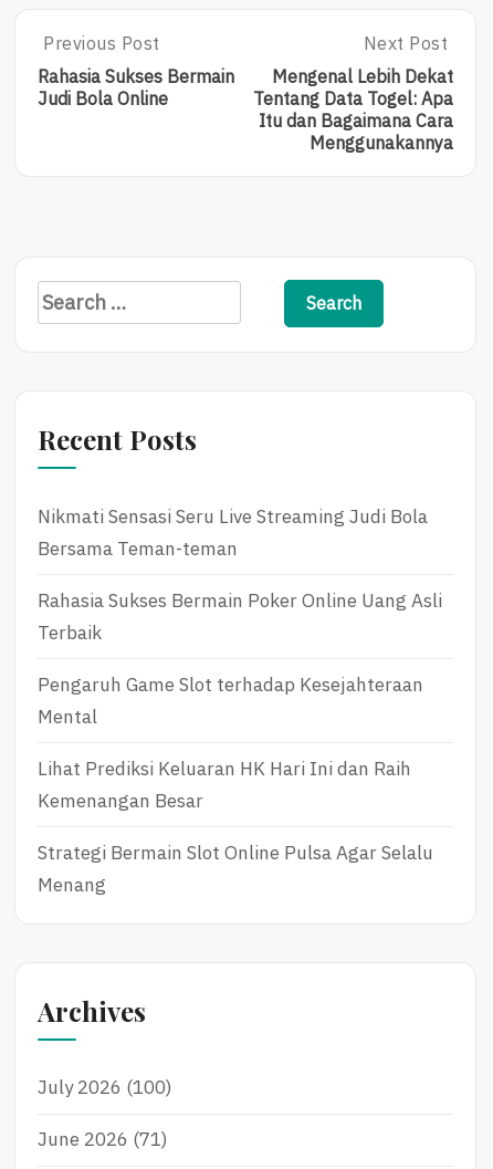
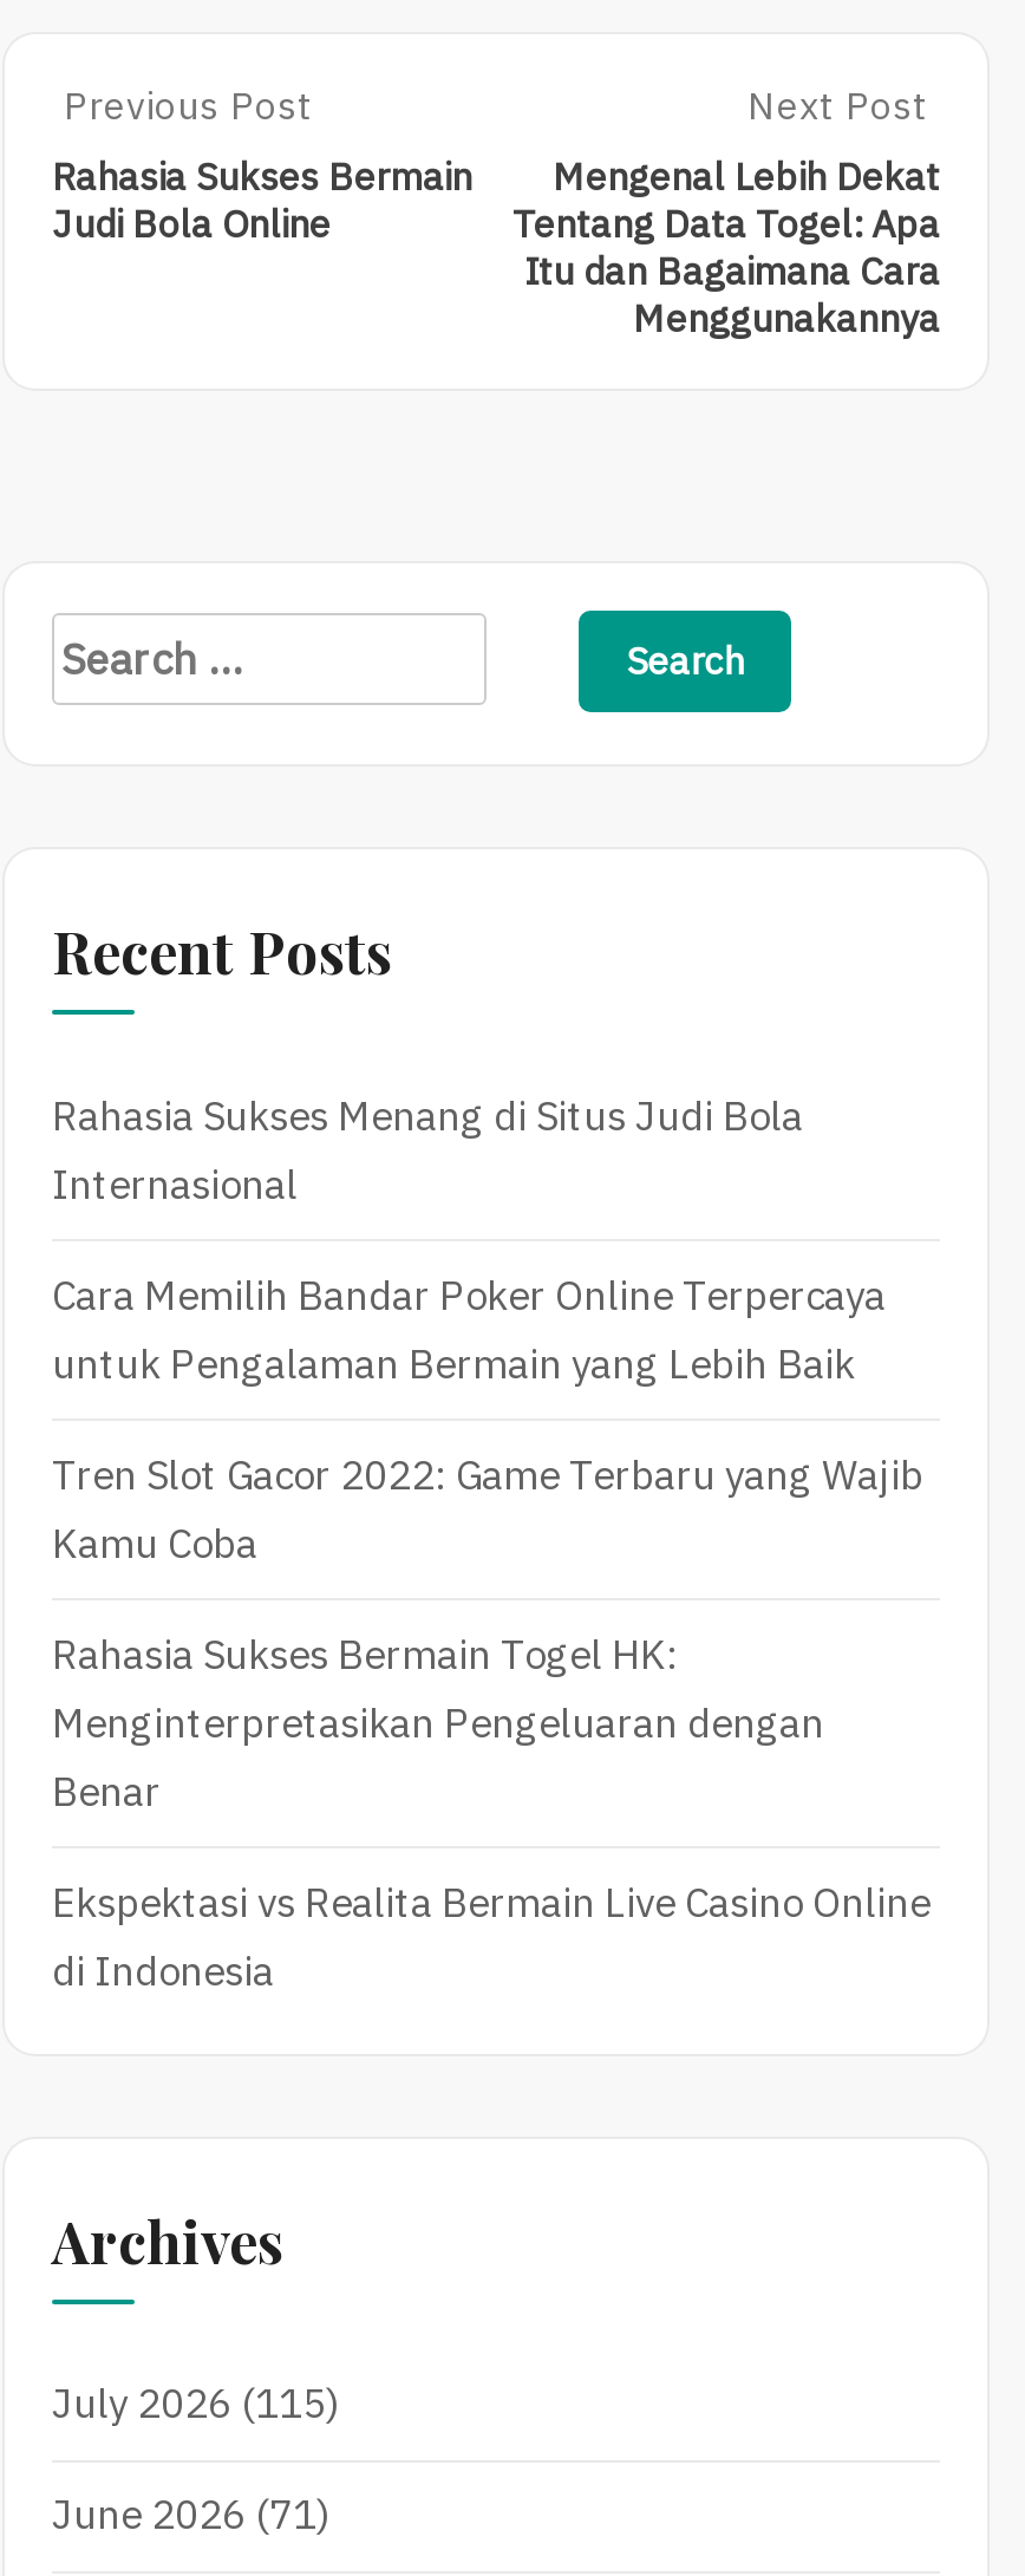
[38,504,428,561] Nikmati Sensasi Seru Live Streaming Judi Bola | Bersama Teman-teman -> [52,1090,803,1210] Rahasia Sukses Menang di Situs Judi Bola | Internasional
[38,588,442,645] Rahasia Sukses Bermain Poker Online Uang Asli | Terbaik -> [52,1269,886,1390] Cara Memilih Bandar Poker Online Terpercaya | untuk Pengalaman Bermain yang Lebih Baik
[38,672,423,729] Pengaruh Game Slot terhadap Kesejahteraan | Mental -> [52,1449,923,1569] Tren Slot Gacor 2022: Game Terbaru yang Wajib | Kamu Coba
[38,756,411,813] Lihat Prediksi Keluaran HK Hari Ini dan Raih | Kemenangan Besar -> [52,1628,824,1817] Rahasia Sukses Bermain Togel HK: | Menginterpretasikan Pengeluaran dengan | Benar
[38,840,433,897] Strategi Bermain Slot Online Pulsa Agar Selalu | Menang -> [52,1876,931,1997] Ekspektasi vs Realita Bermain Live Casino Online | di Indonesia
[38,1075,172,1100] July 2026 (100) -> [52,2378,340,2430] July 2026 (115)

